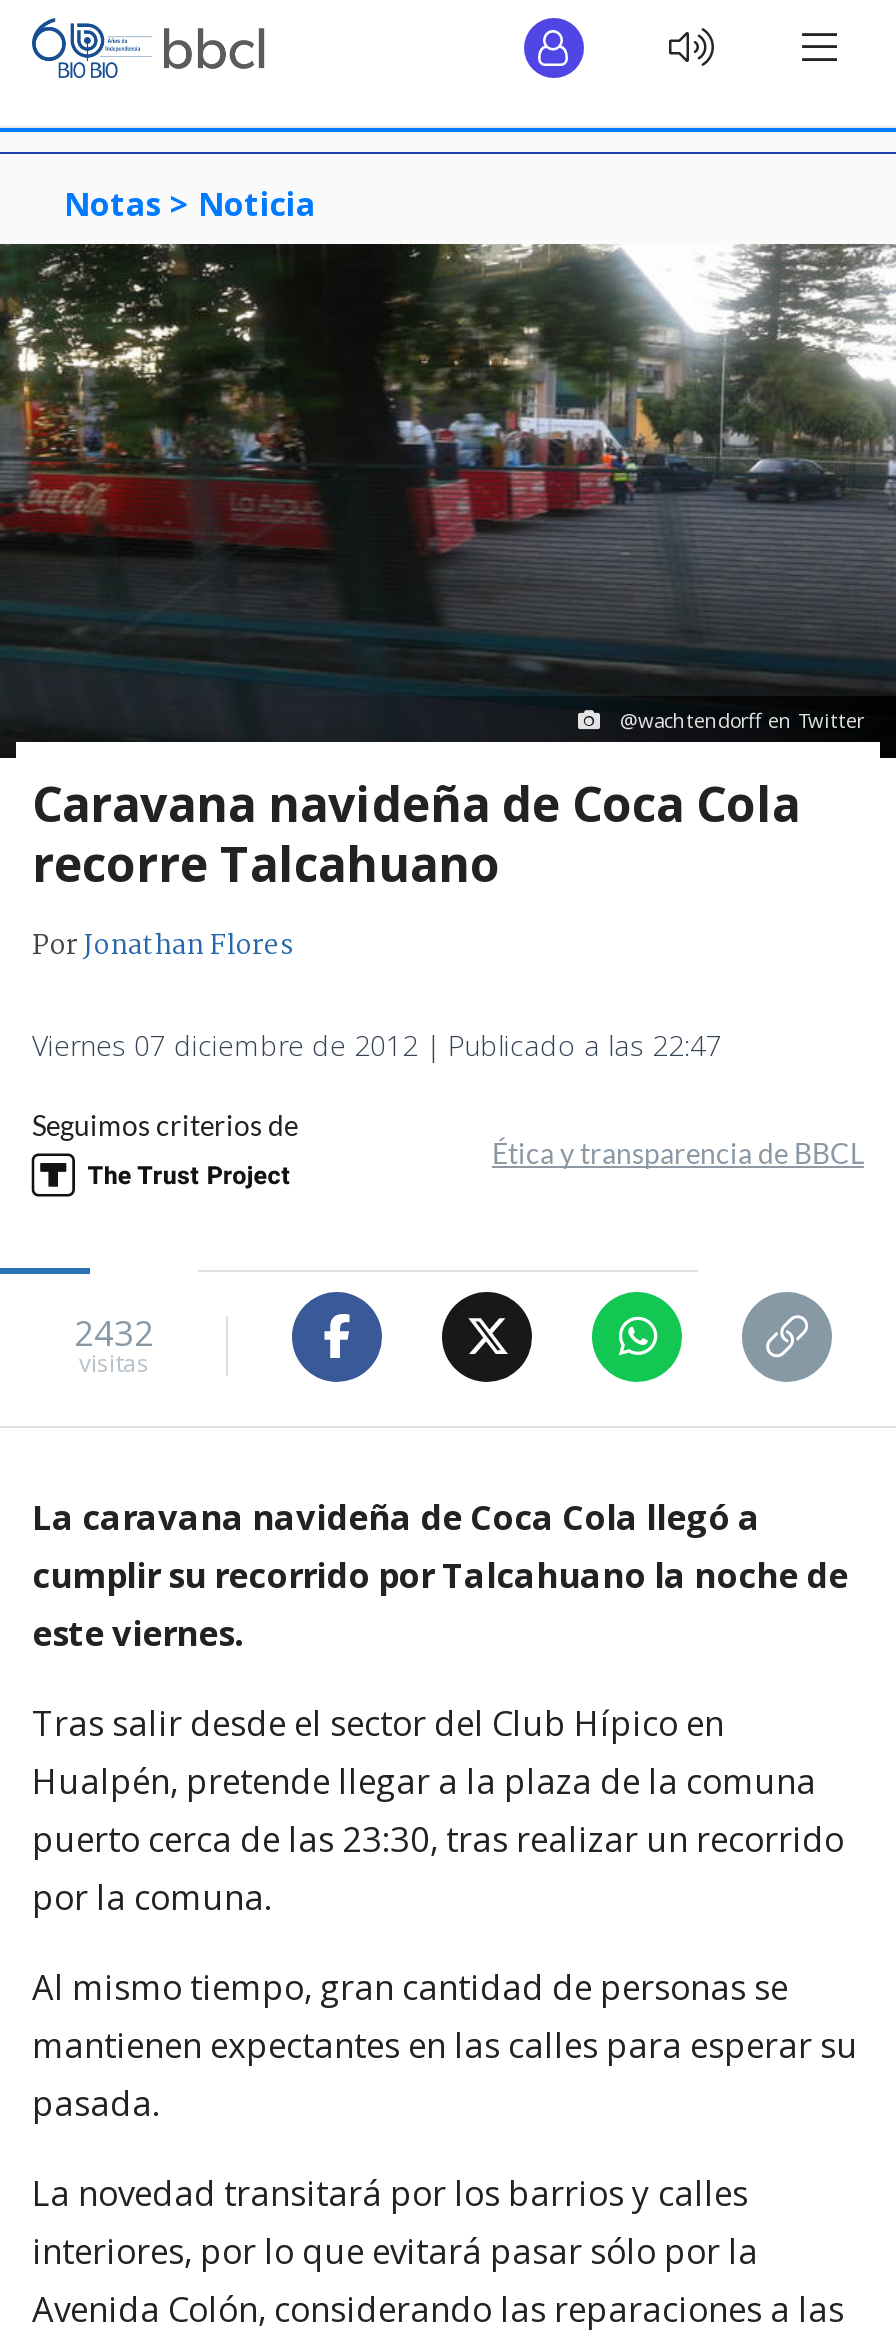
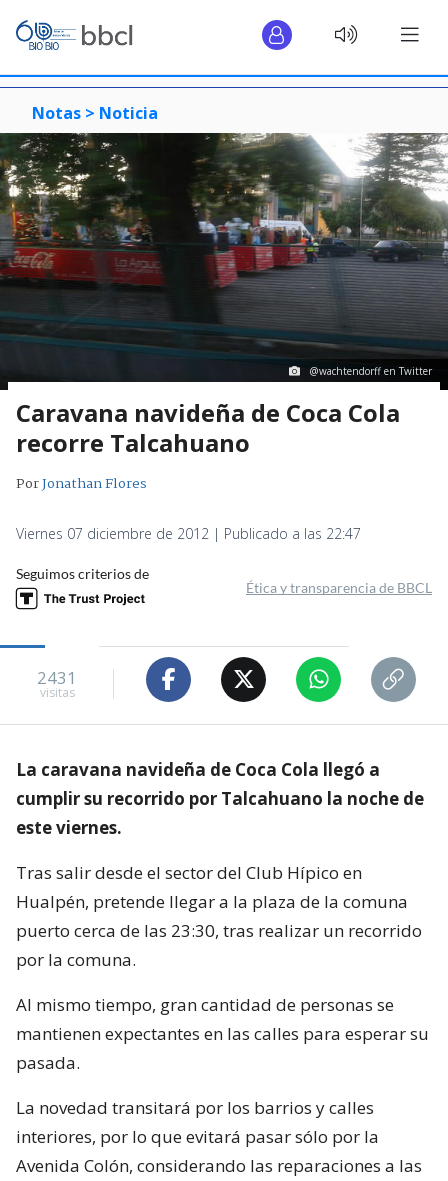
[74,1311,154,1357] 2432 -> [37,666,77,689] 2431

